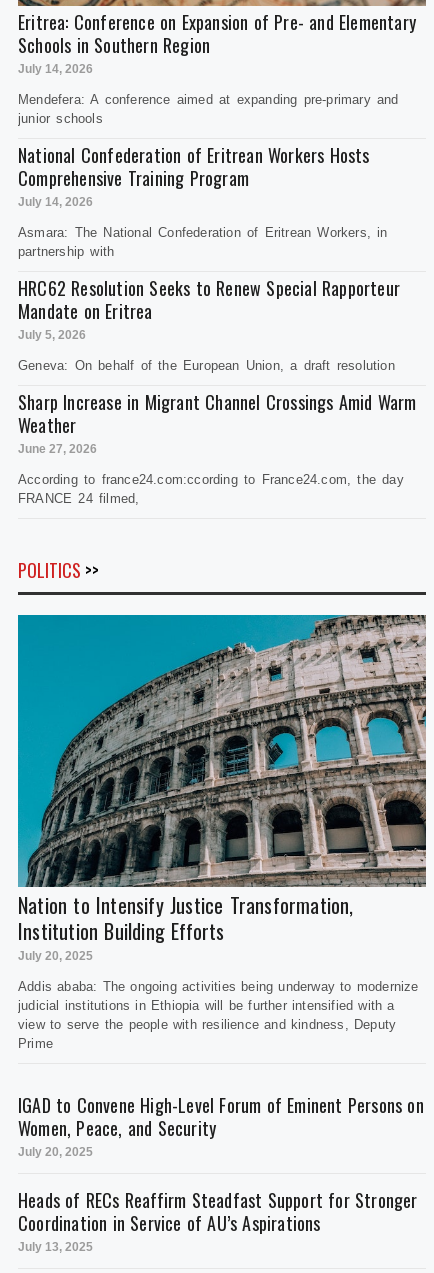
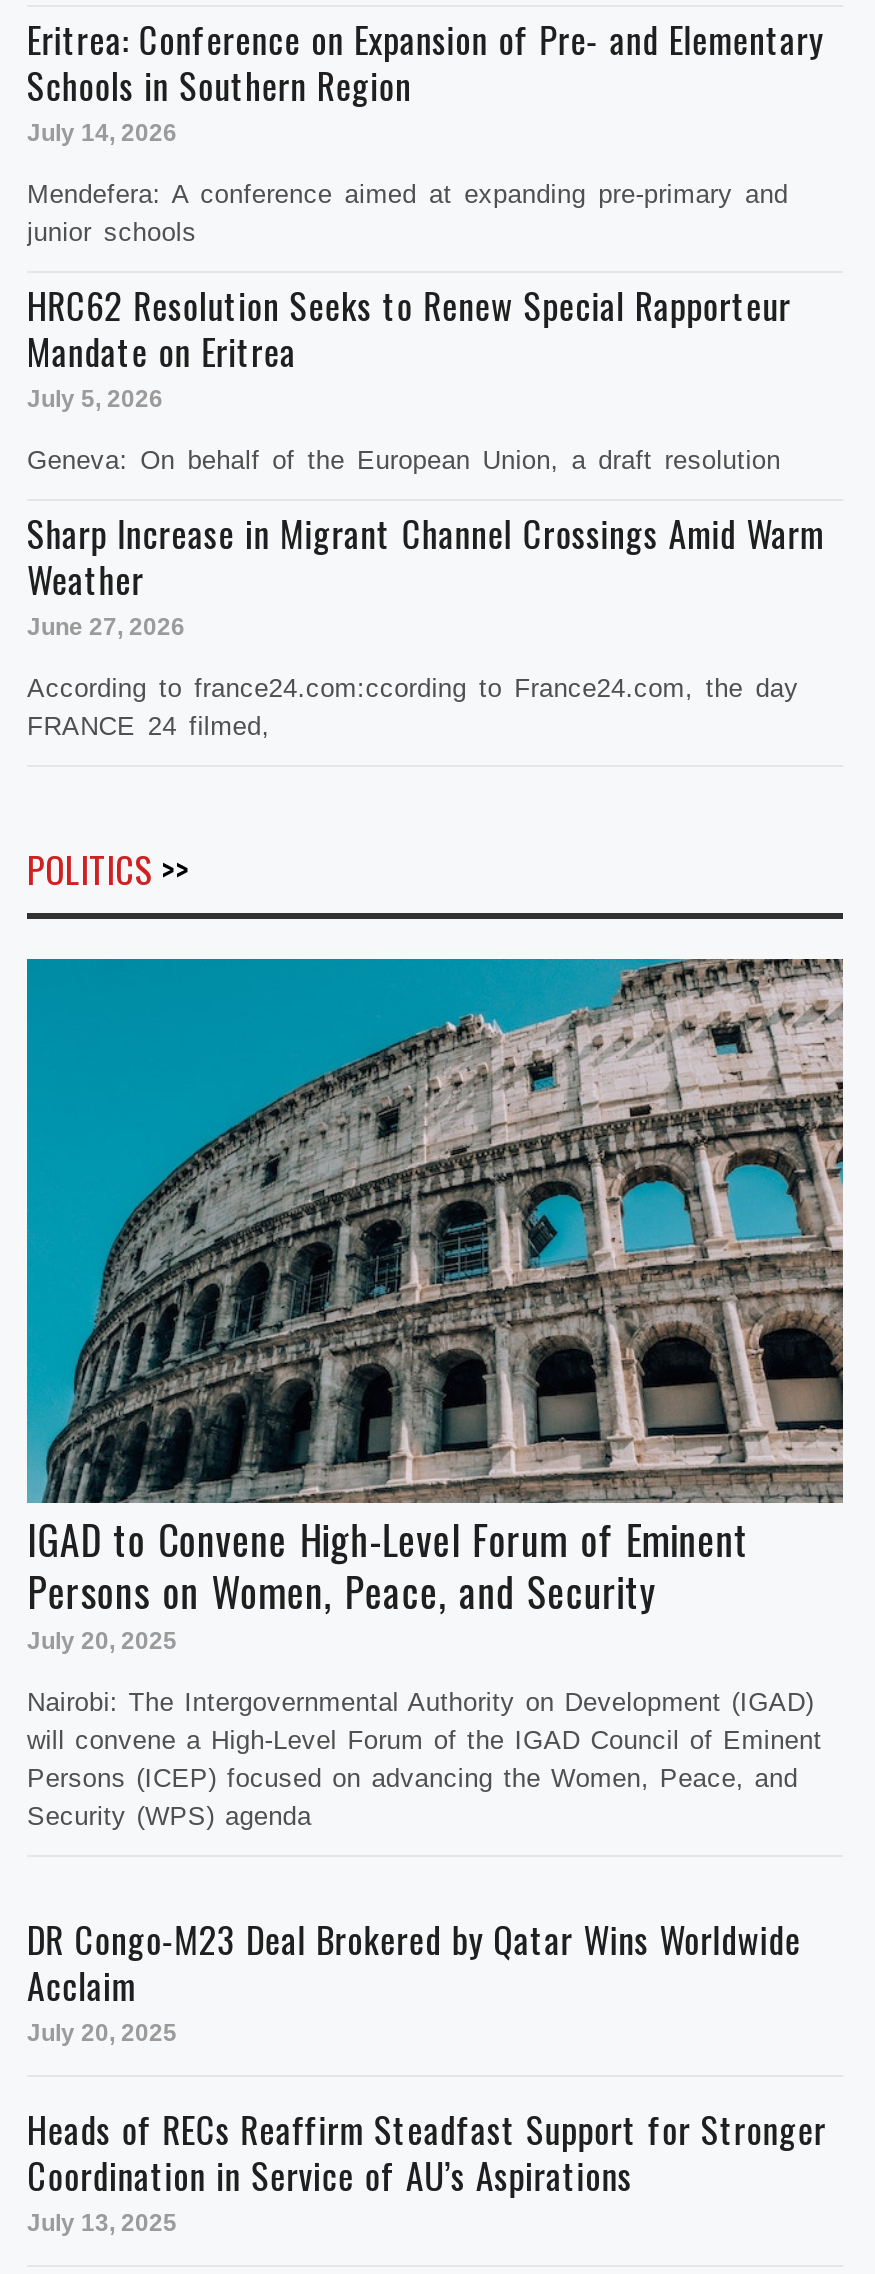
[18,142,388,259] National Confederation of Eritrean Workers Hosts | Comprehensive Training Program | July 14, 2026 | Asmara: The National Confederation of Eritrean Workers, in | partnership with -> none
[18,890,354,946] Nation to Intensify Justice Transformation, | Institution Building Efforts -> [27,1509,748,1621] IGAD to Convene High-Level Forum of Eminent | Persons on Women, Peace, and Security
[18,979,419,1051] Addis ababa: The ongoing activities being underway to modernize | judicial institutions in Ethiopia will be further intensified with a | view to serve the people with resilience and kindness, Deputy | Prime -> [27,1687,822,1831] Nairobi: The Intergovernmental Authority on Development (IGAD) | will convene a High-Level Forum of the IGAD Council of Eminent | Persons (ICEP) focused on advancing the Women, Peace, and | Security (WPS) agenda
[18,1092,424,1141] IGAD to Convene High-Level Forum of Eminent Persons on | Women, Peace, and Security -> [27,1913,801,2011] DR Congo-M23 Deal Brokered by Qatar Wins Worldwide | Acclaim

